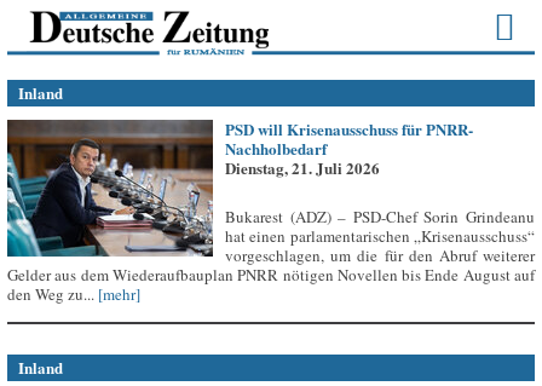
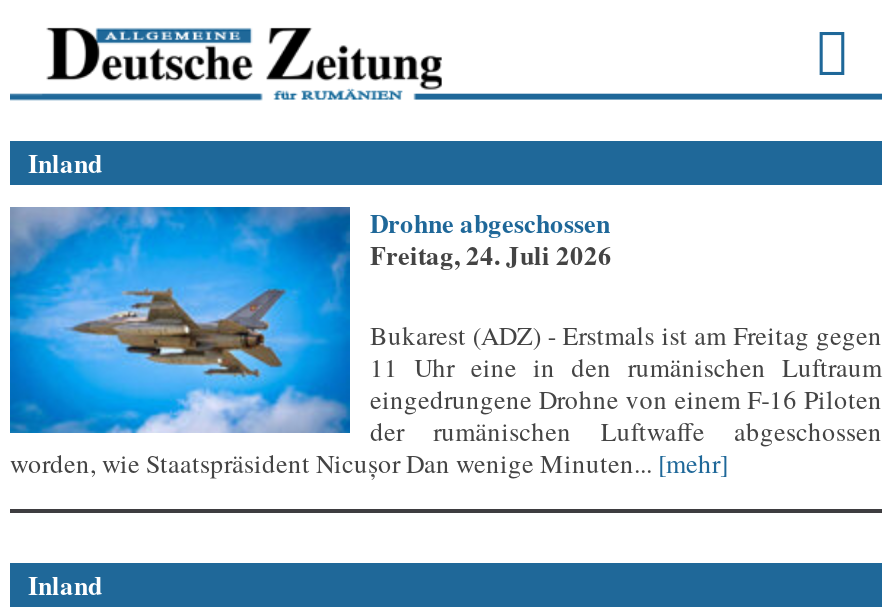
[6,119,535,305] [image] | Bukarest (ADZ) – PSD-Chef Sorin Grindeanu | hat einen parlamentarischen „Krisenausschuss“ | vorgeschlagen, um die für den Abruf weiterer | Gelder aus dem Wiederaufbauplan PNRR nötigen Novellen bis Ende August auf | den Weg zu... [mehr] -> [10,205,882,481] [image] | Bukarest (ADZ) - Erstmals ist am Freitag gegen | 11 Uhr eine in den rumänischen Luftraum | eingedrungene Drohne von einem F-16 Piloten | der rumänischen Luftwaffe abgeschossen | worden, wie Staatspräsident Nicușor Dan wenige Minuten... [mehr]
[225,117,473,179] PSD will Krisenausschuss für PNRR- | Nachholbedarf | Dienstag, 21. Juli 2026 -> [370,203,612,273] Drohne abgeschossen | Freitag, 24. Juli 2026

